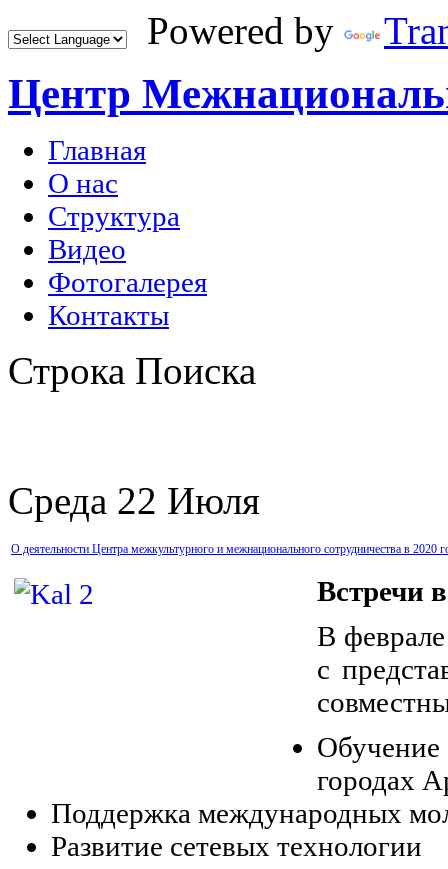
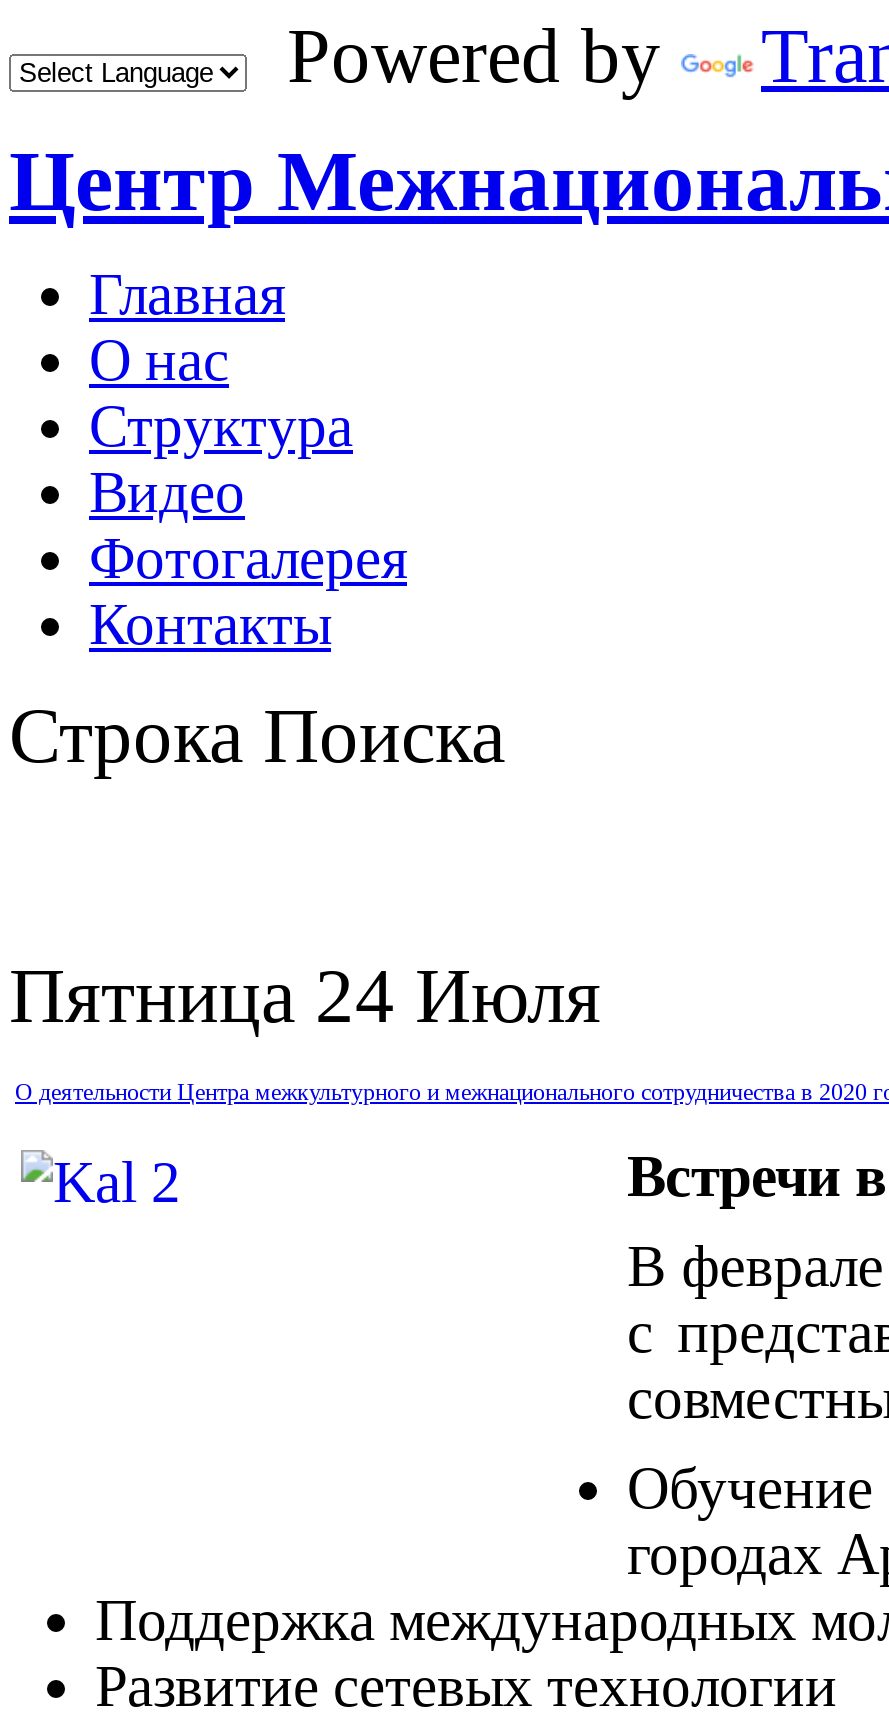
[8,479,260,522] Среда 22 Июля -> [9,952,601,1038] Пятница 24 Июля

